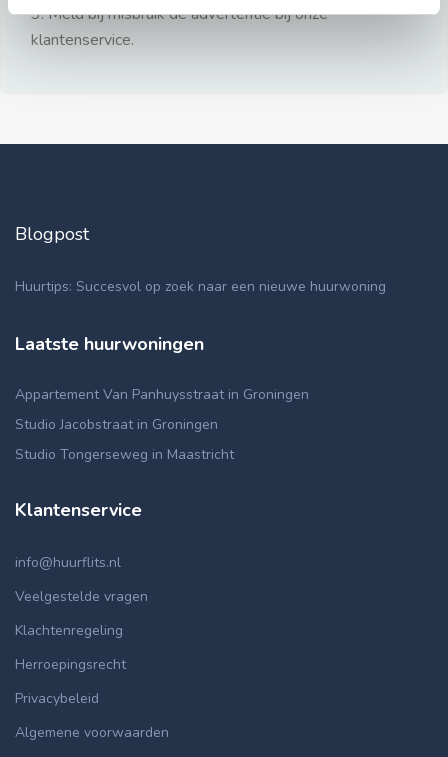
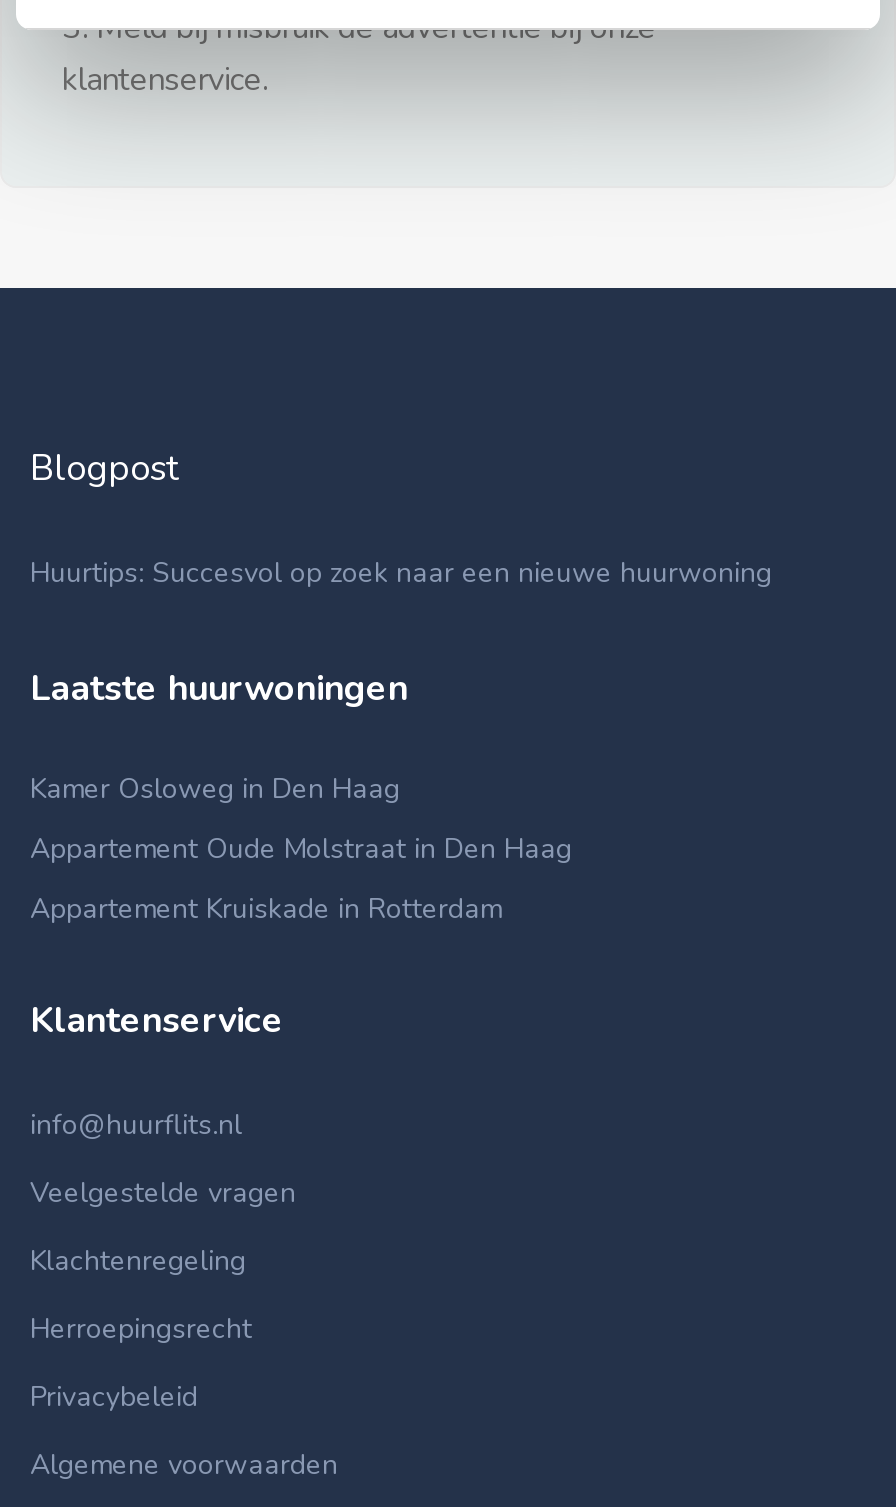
[15,385,309,404] Appartement Van Panhuysstraat in Groningen -> [30,770,400,808] Kamer Osloweg in Den Haag
[15,415,218,434] Studio Jacobstraat in Groningen -> [30,830,572,868] Appartement Oude Molstraat in Den Haag
[15,445,234,464] Studio Tongerseweg in Maastricht -> [30,890,502,928] Appartement Kruiskade in Rotterdam

